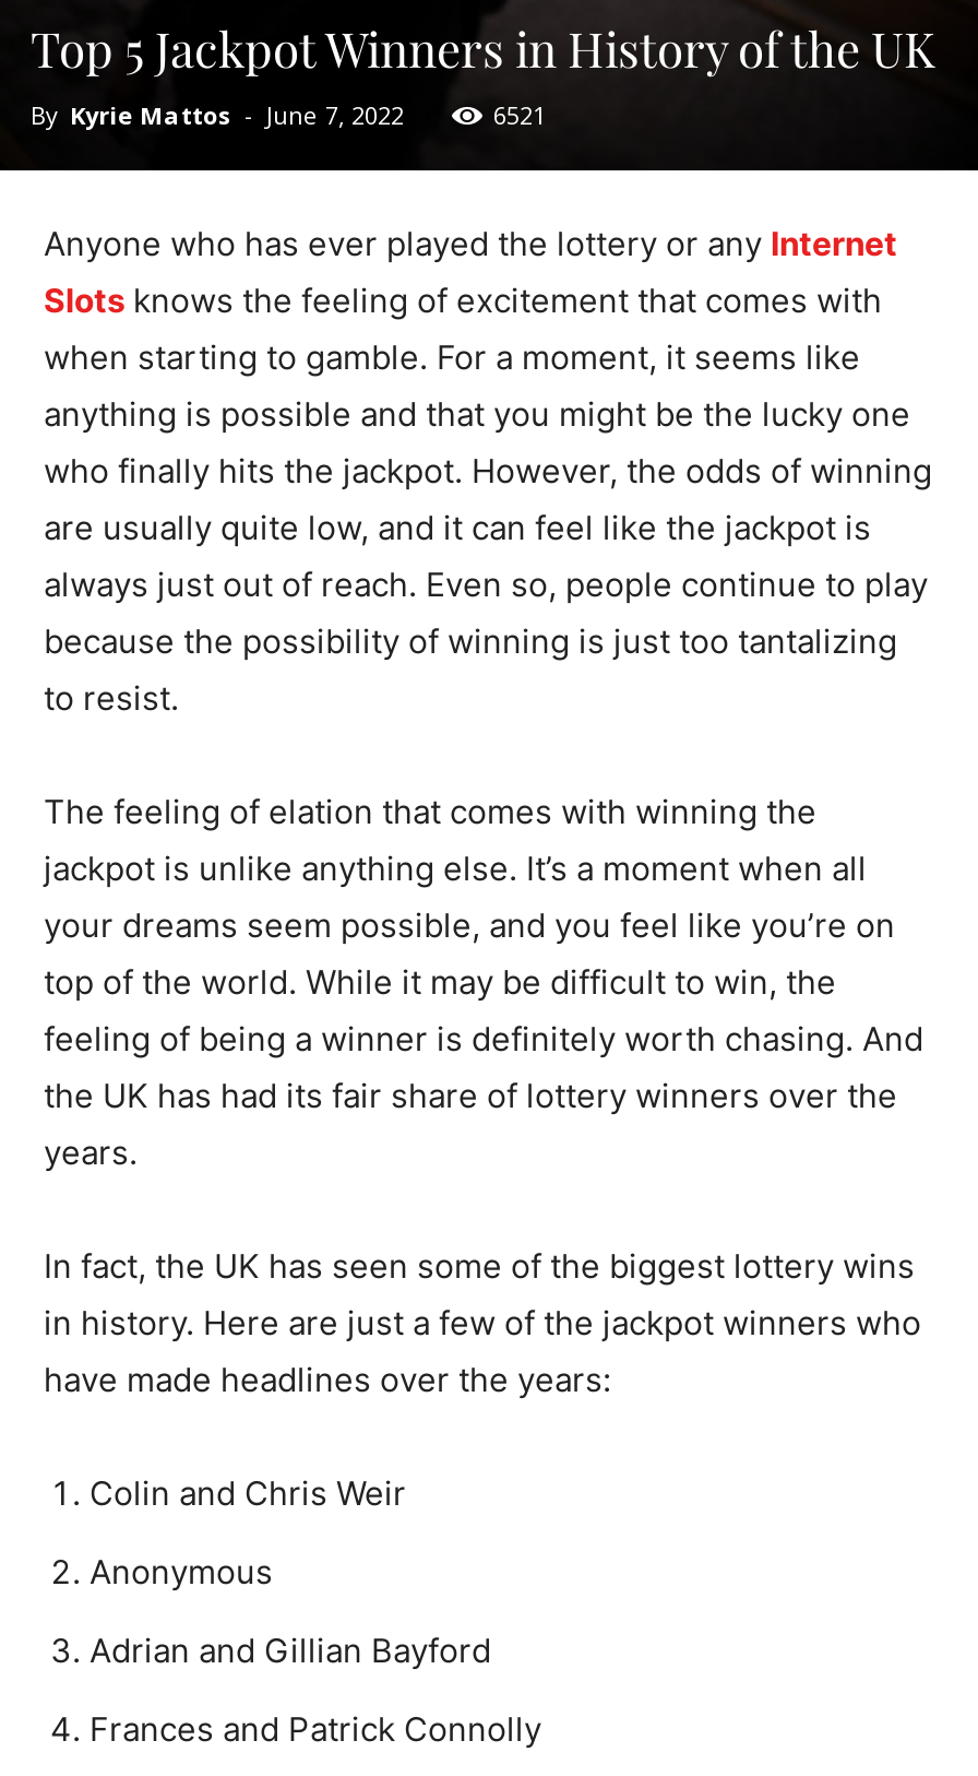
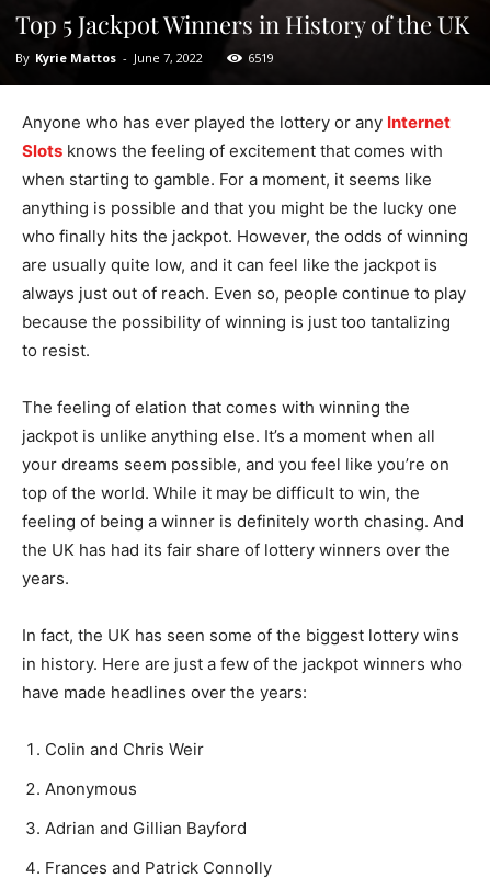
[493,99,546,132] 6521 -> [248,50,274,66] 6519

